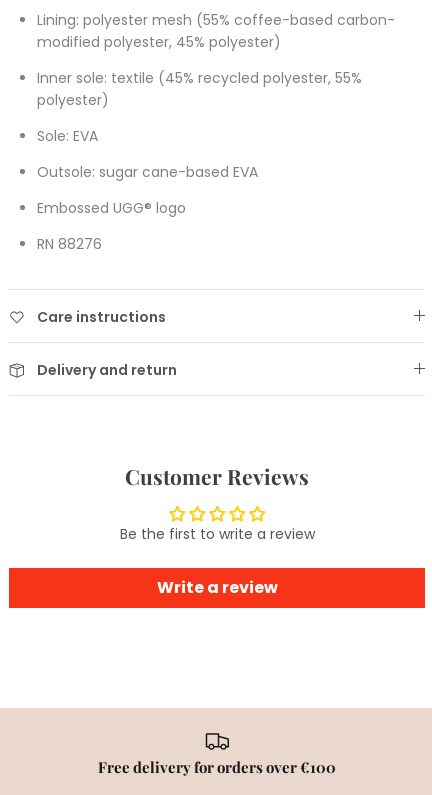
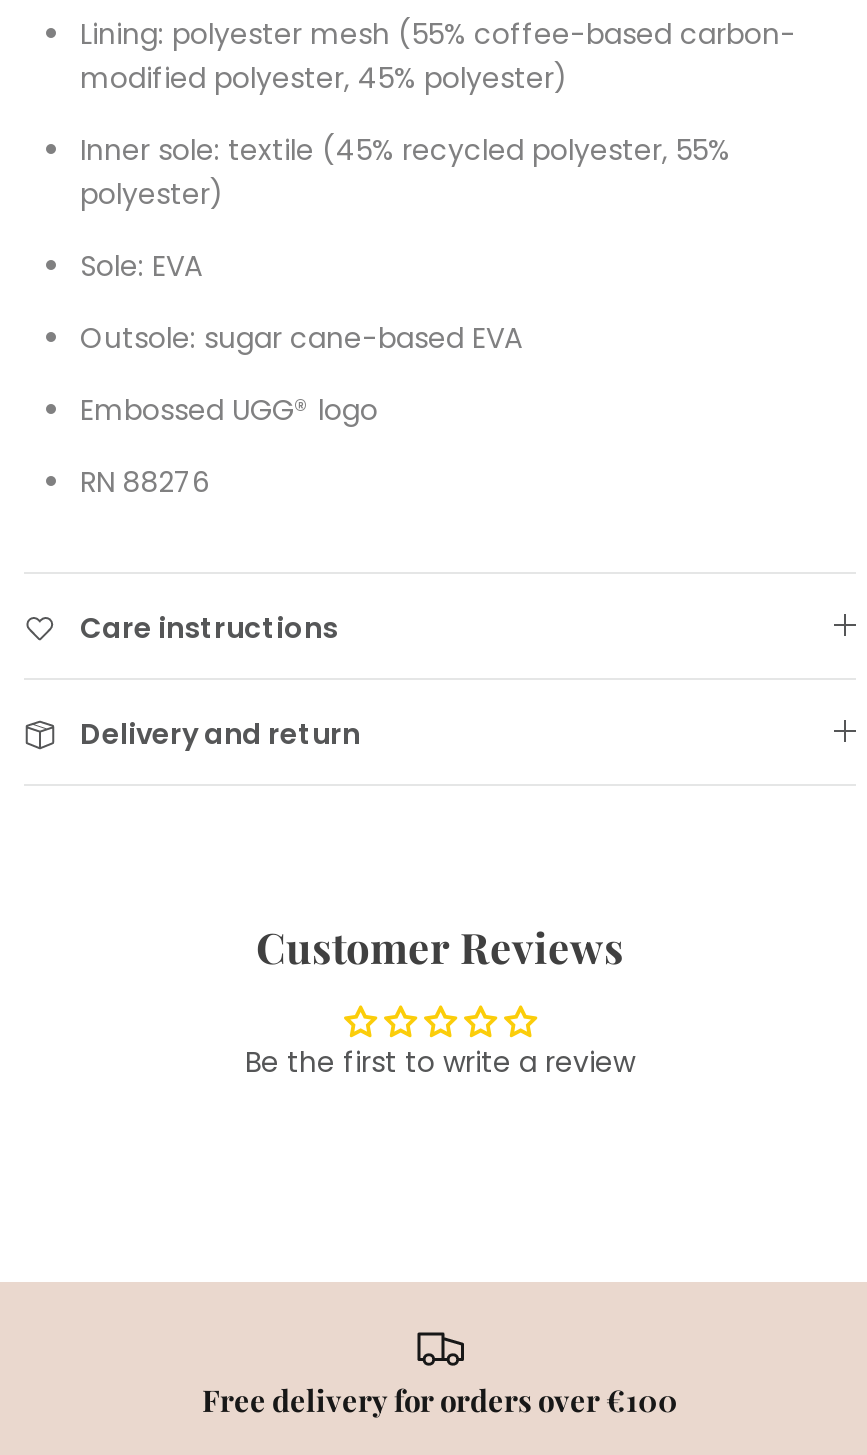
[156,576,277,599] Write a review -> none

